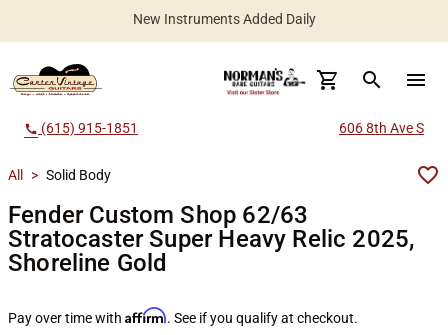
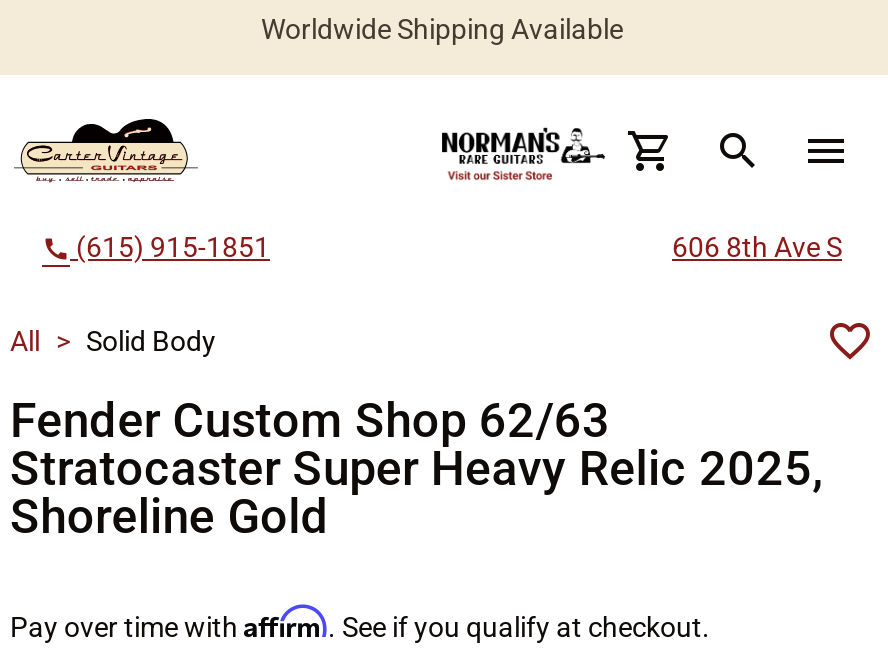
[132,11,315,27] New Instruments Added Daily -> [261,13,623,45] Worldwide Shipping Available

